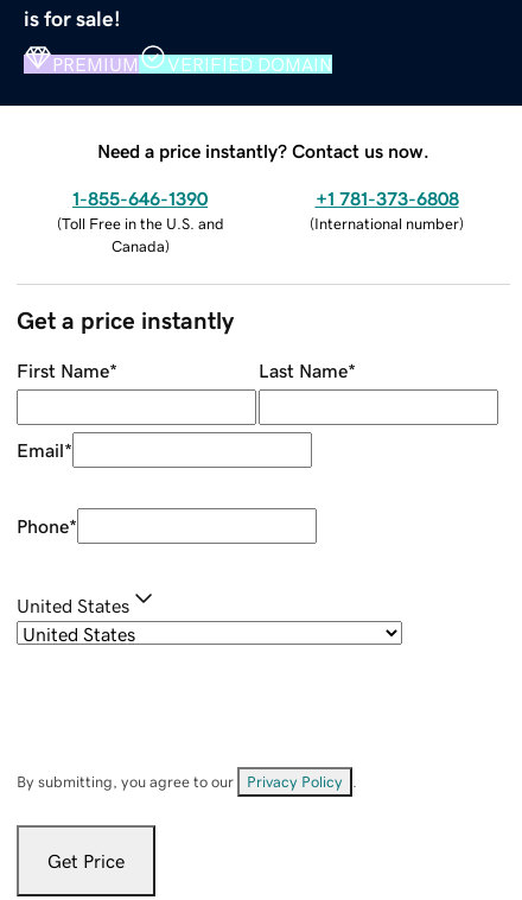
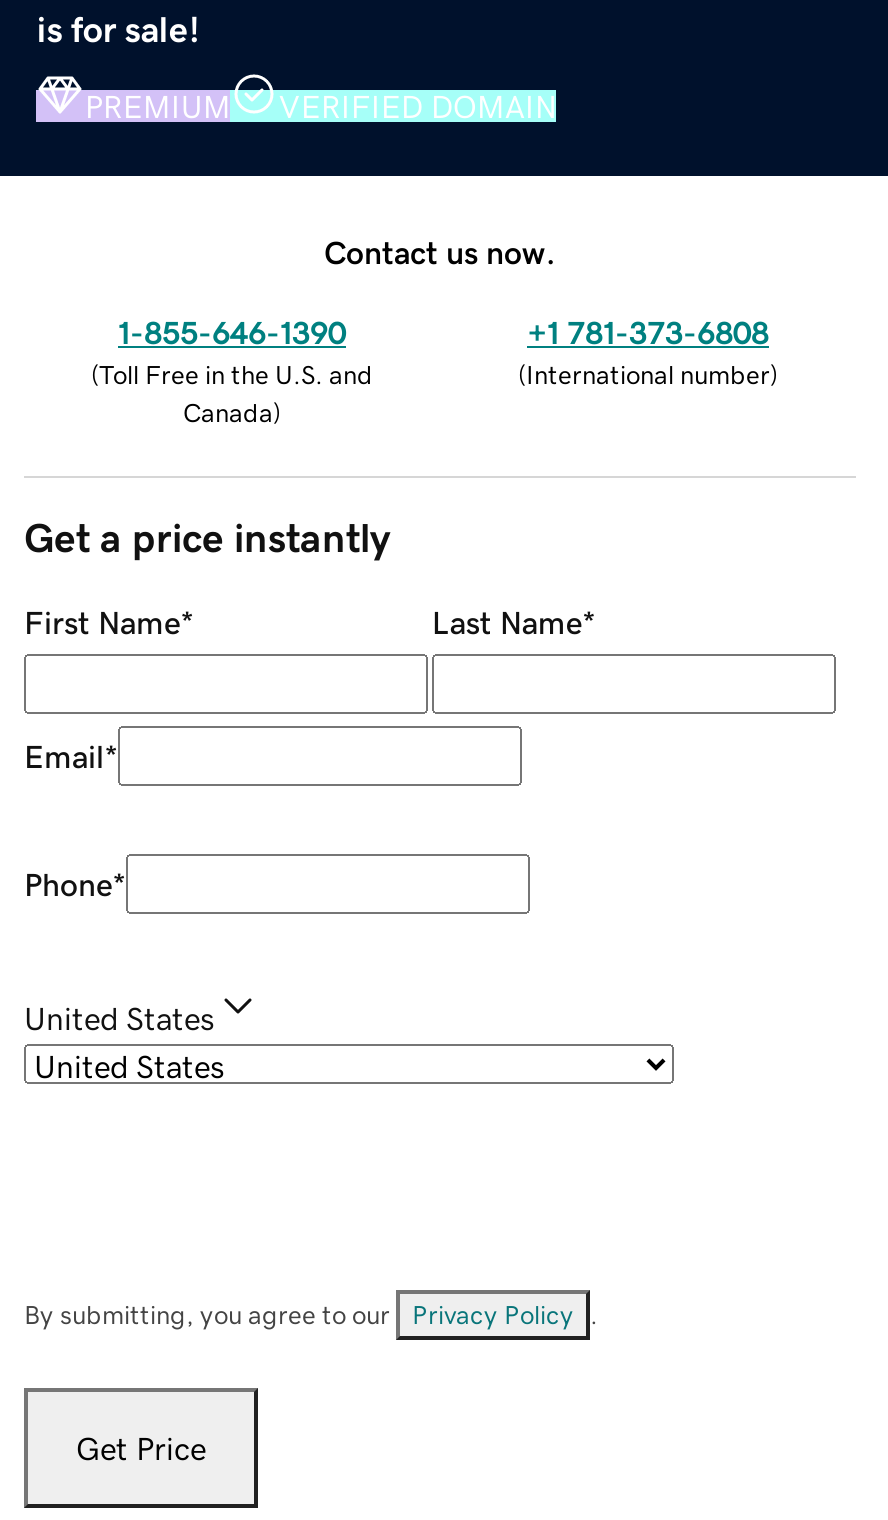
[97,141,429,160] Need a price instantly? Contact us now. -> [324,235,556,267] Contact us now.

